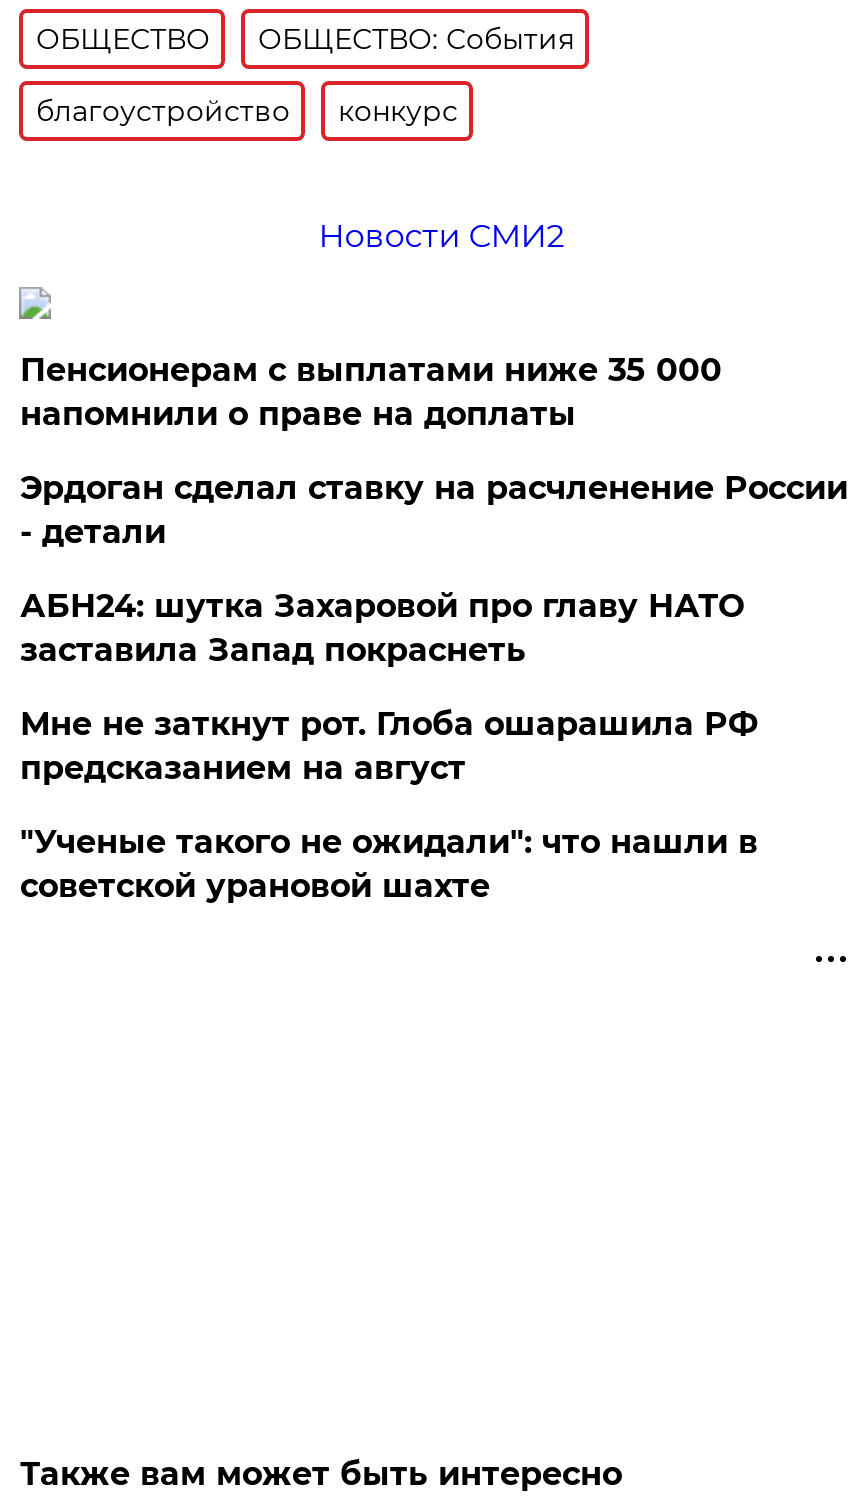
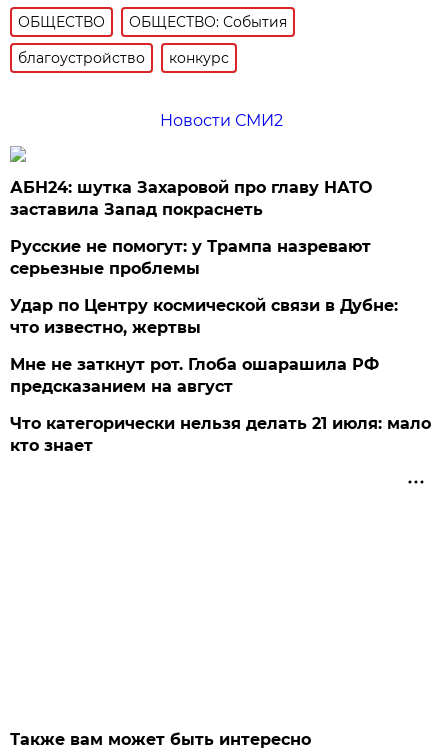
[20,351,848,551] Пенсионерам с выплатами ниже 35 000 | напомнили о праве на доплаты | Эрдоган сделал ставку на расчленение России | - детали -> none
moved [20,587,744,669] -> [10,178,372,219]: АБН24: шутка Захаровой про главу НАТО | заставила Запад покраснеть
none -> [10,237,398,337] Русские не помогут: у Трампа назревают | серьезные проблемы | Удар по Центру космической связи в Дубне: | что известно, жертвы
[20,823,758,905] "Ученые такого не ожидали": что нашли в | советской урановой шахте -> [10,414,431,455] Что категорически нельзя делать 21 июля: мало | кто знает

